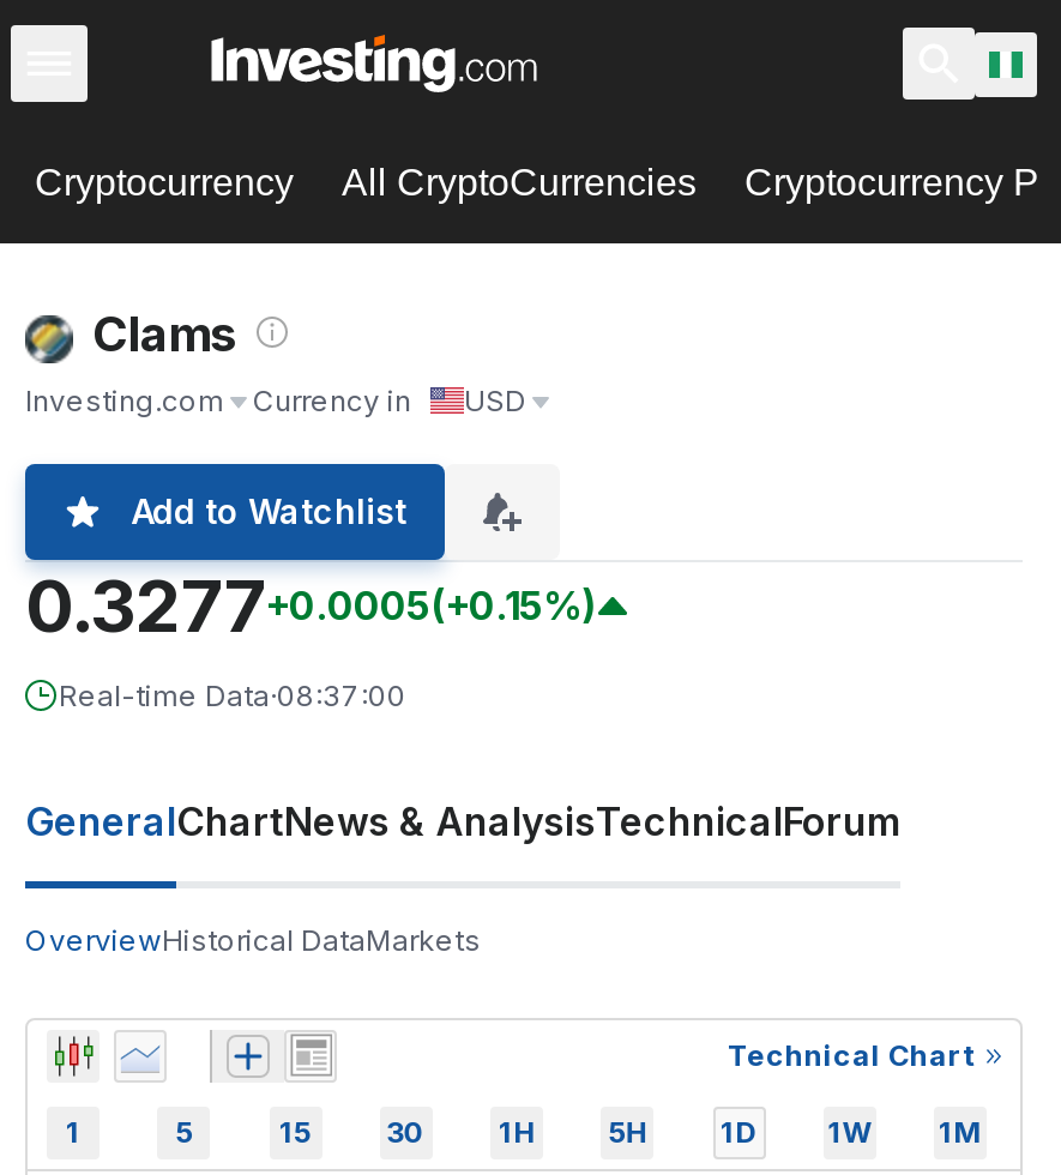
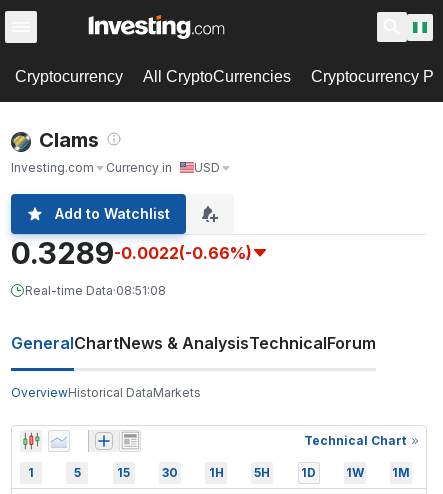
[25,562,596,648] 0.3277+0.0005(+0.15%) -> [11,235,252,271] 0.3289-0.0022(-0.66%)
[59,677,406,713] Real-time Data·08:37:00 -> [25,283,166,298] Real-time Data·08:51:08

